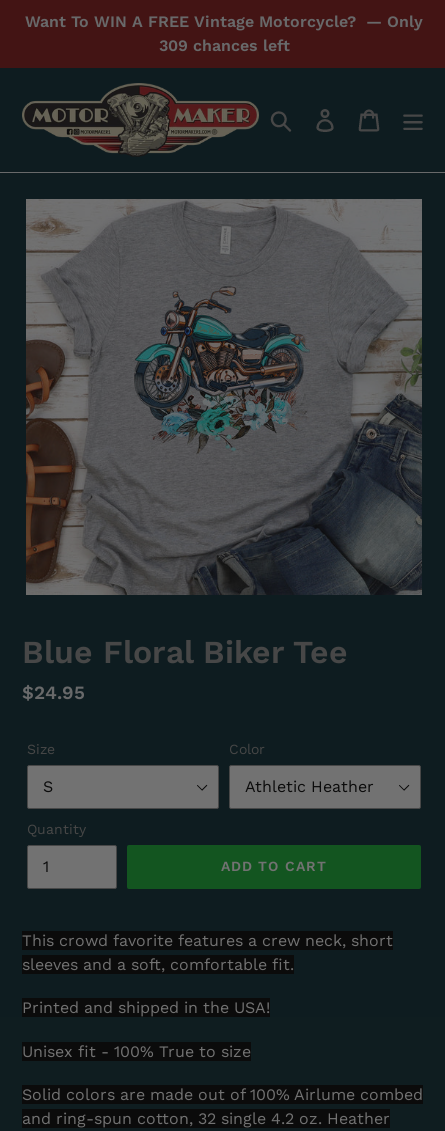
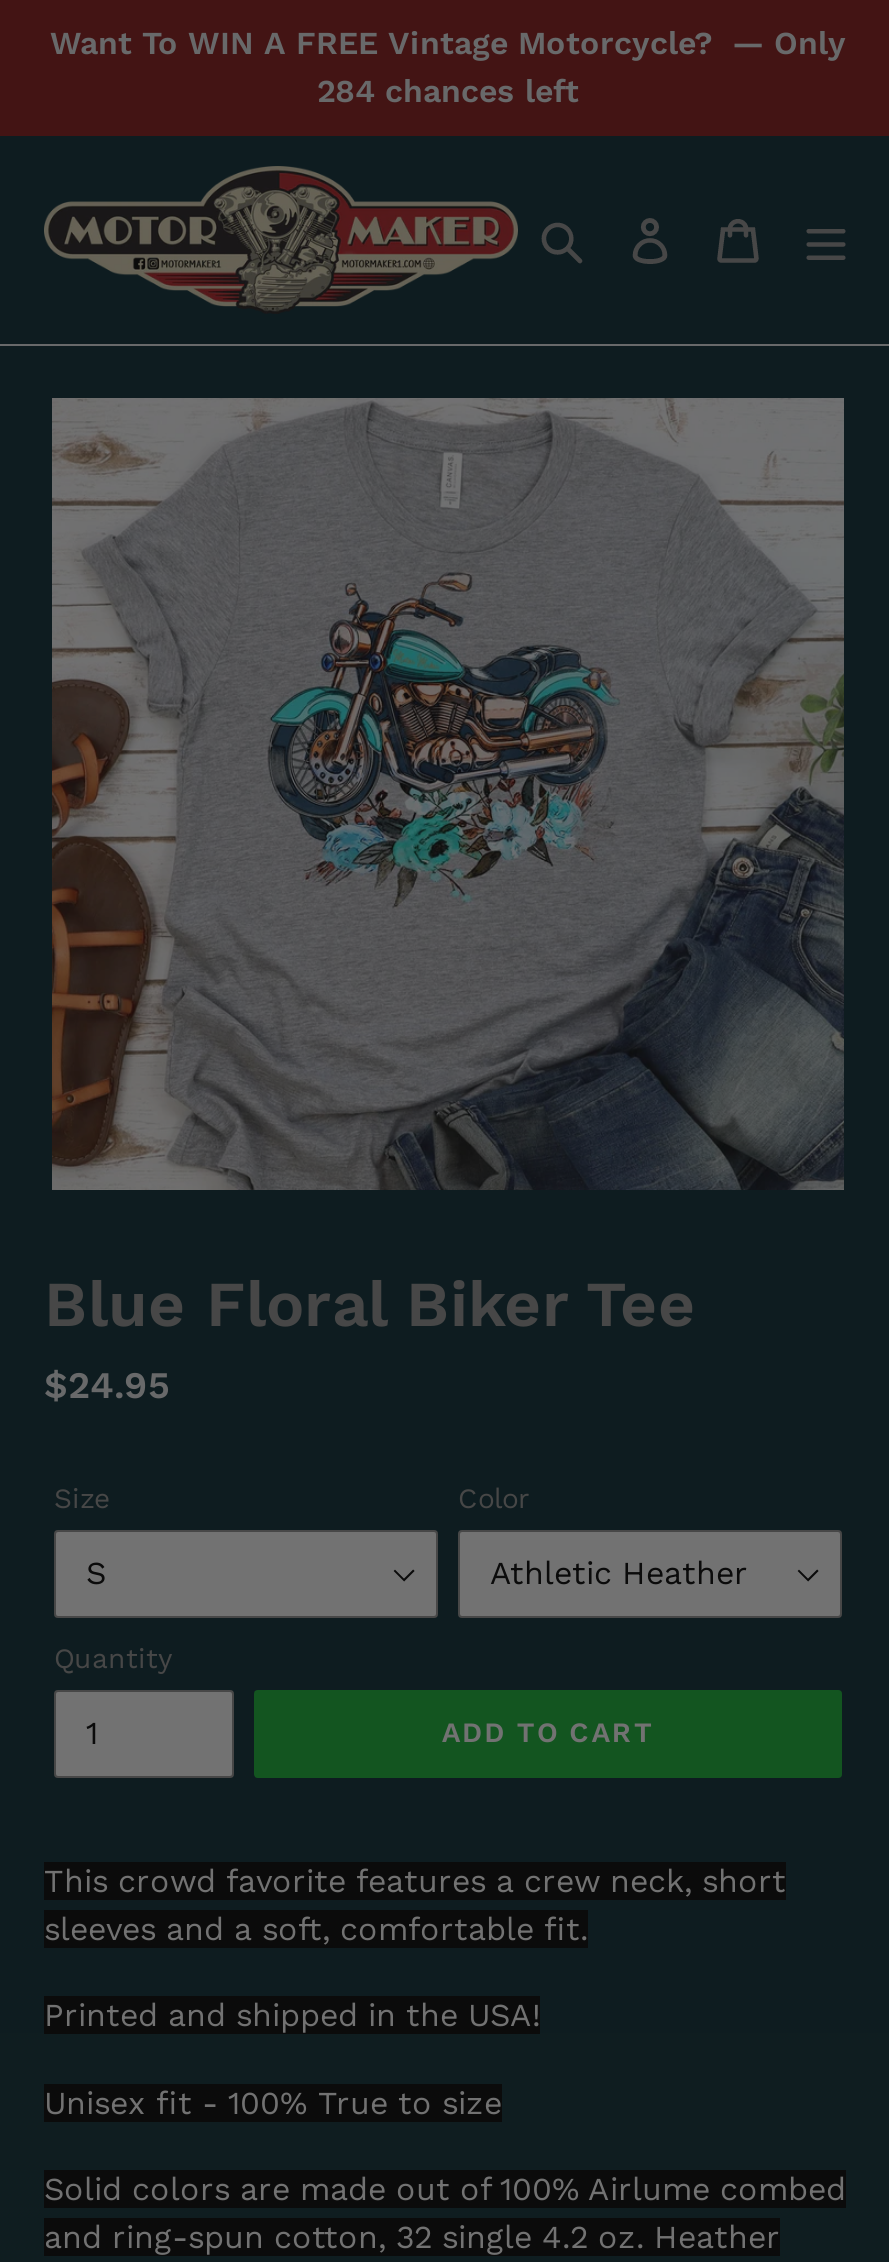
[158,36,289,55] 309 chances left -> [317,72,579,110] 284 chances left

